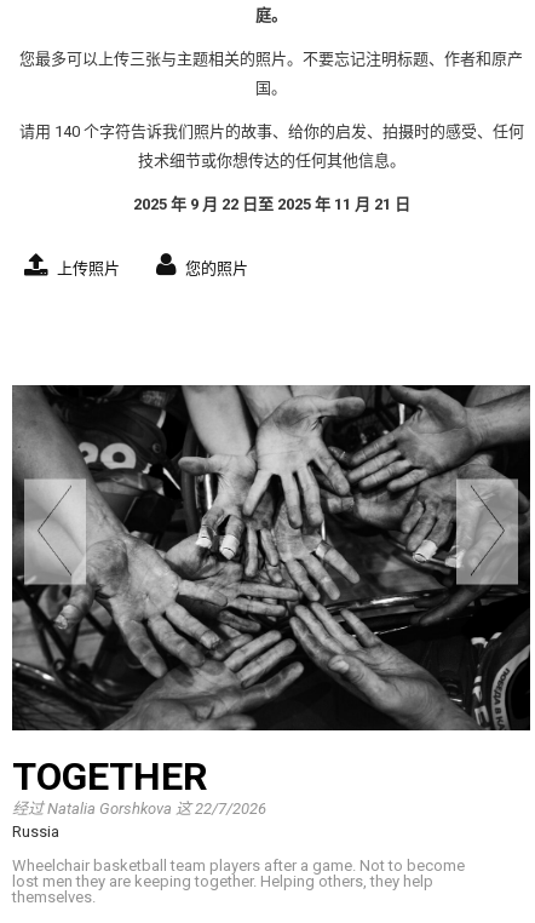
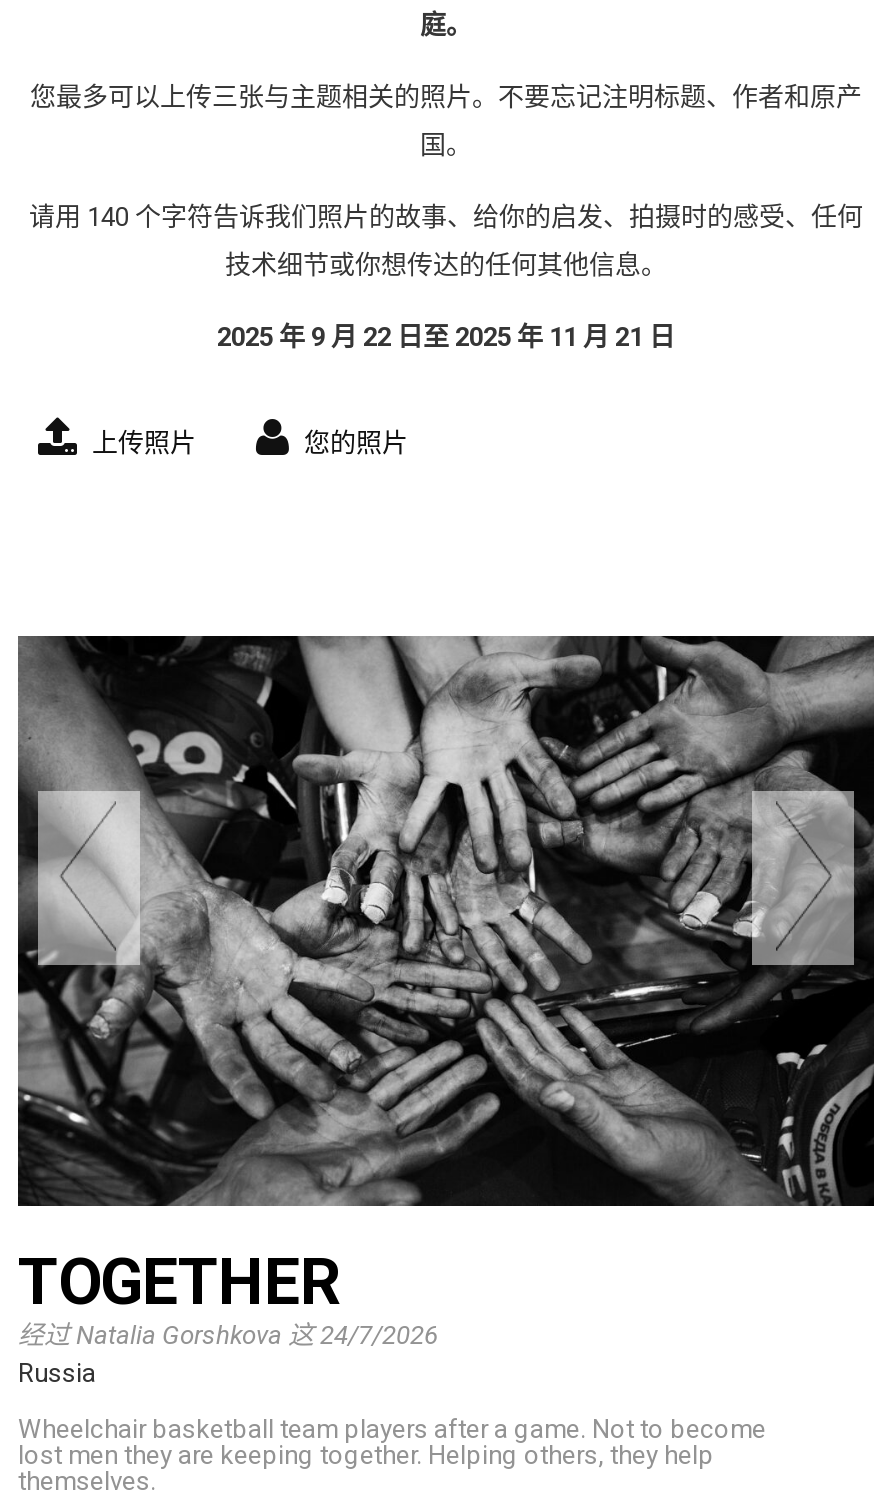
[12,800,266,818] 经过Natalia Gorshkova这22/7/2026 -> [18,1321,438,1351] 经过Natalia Gorshkova这24/7/2026

